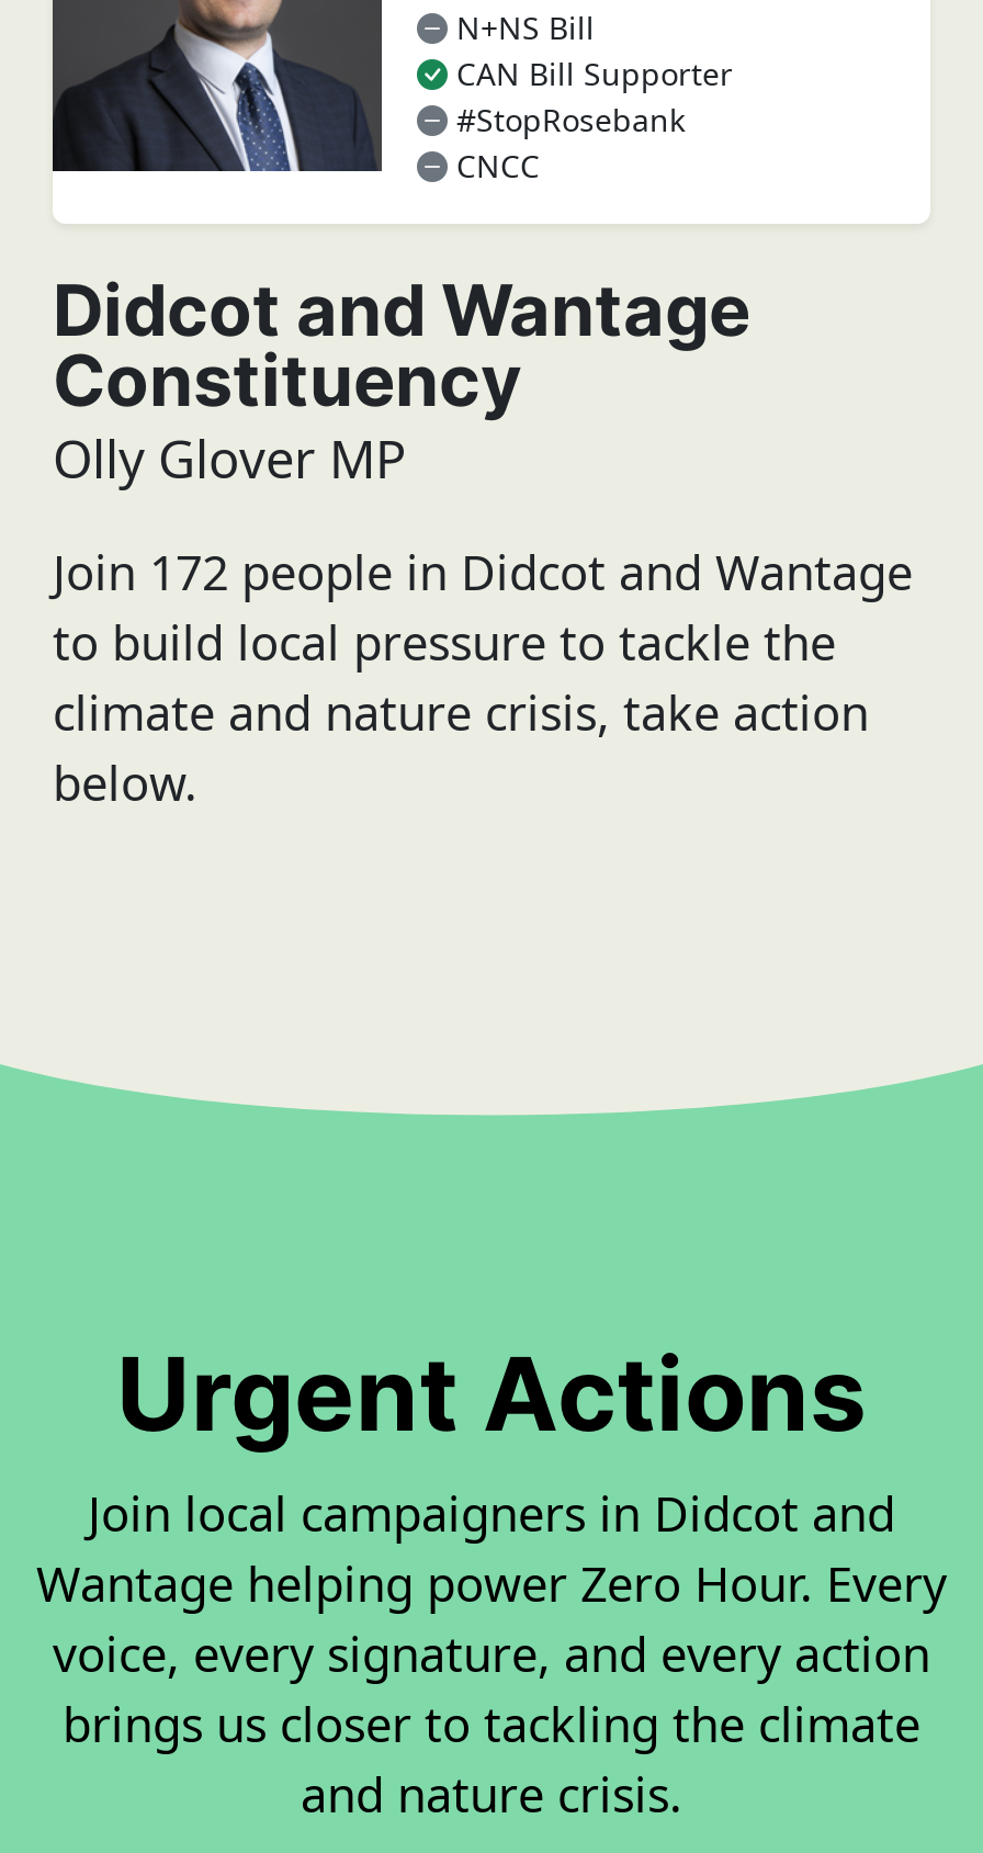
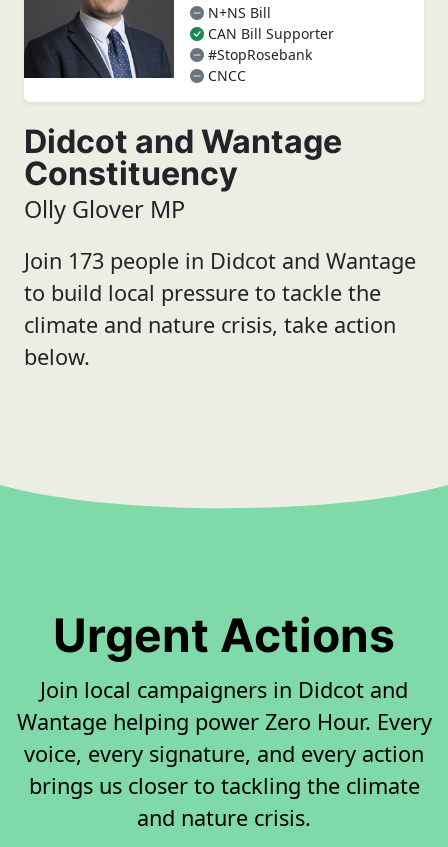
[53,540,913,603] Join 172 people in Didcot and Wantage -> [24,246,416,275] Join 173 people in Didcot and Wantage

